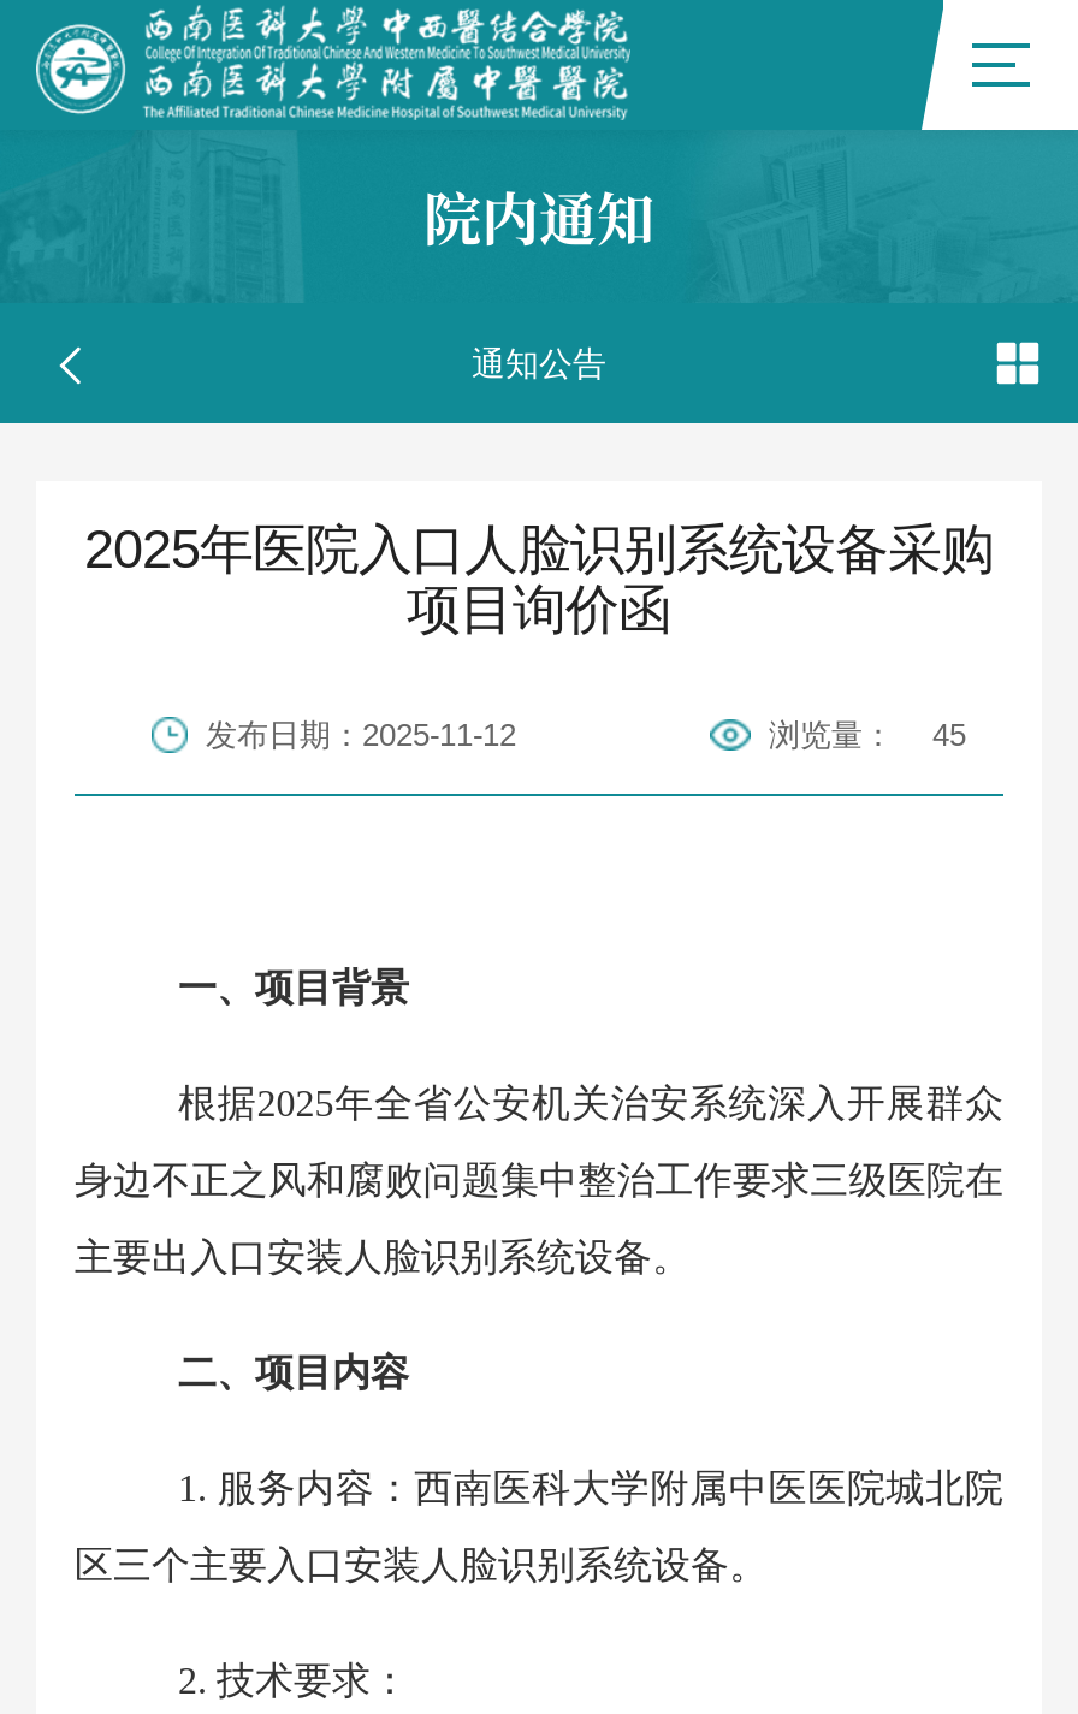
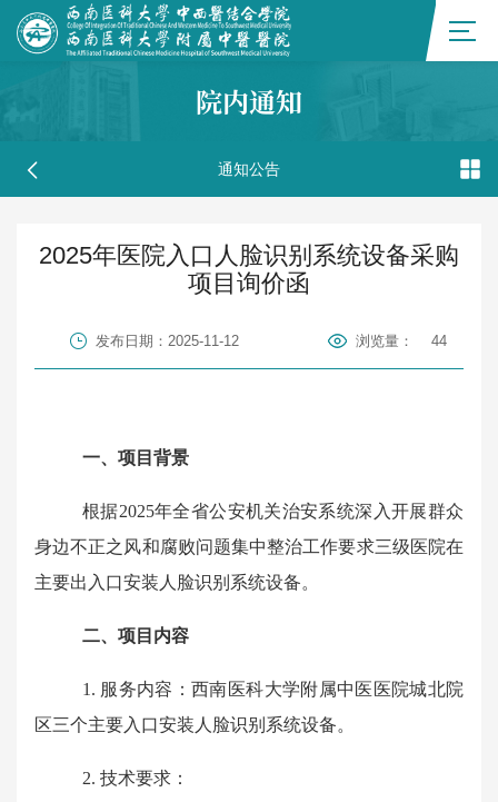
[769,716,966,752] 浏览量： 45 -> [355,332,446,349] 浏览量： 44

